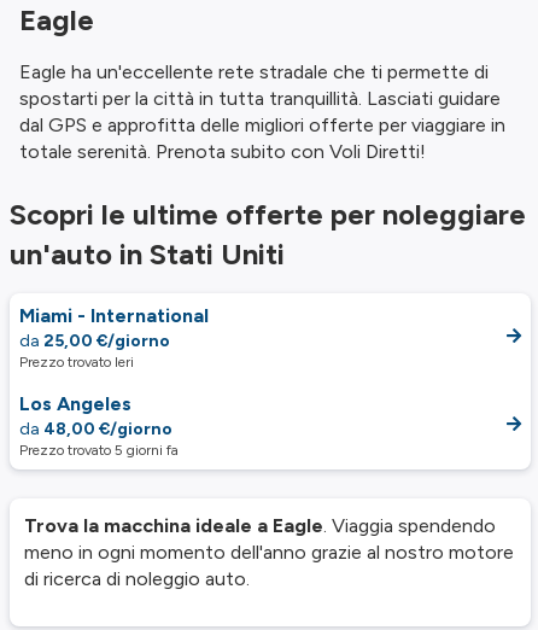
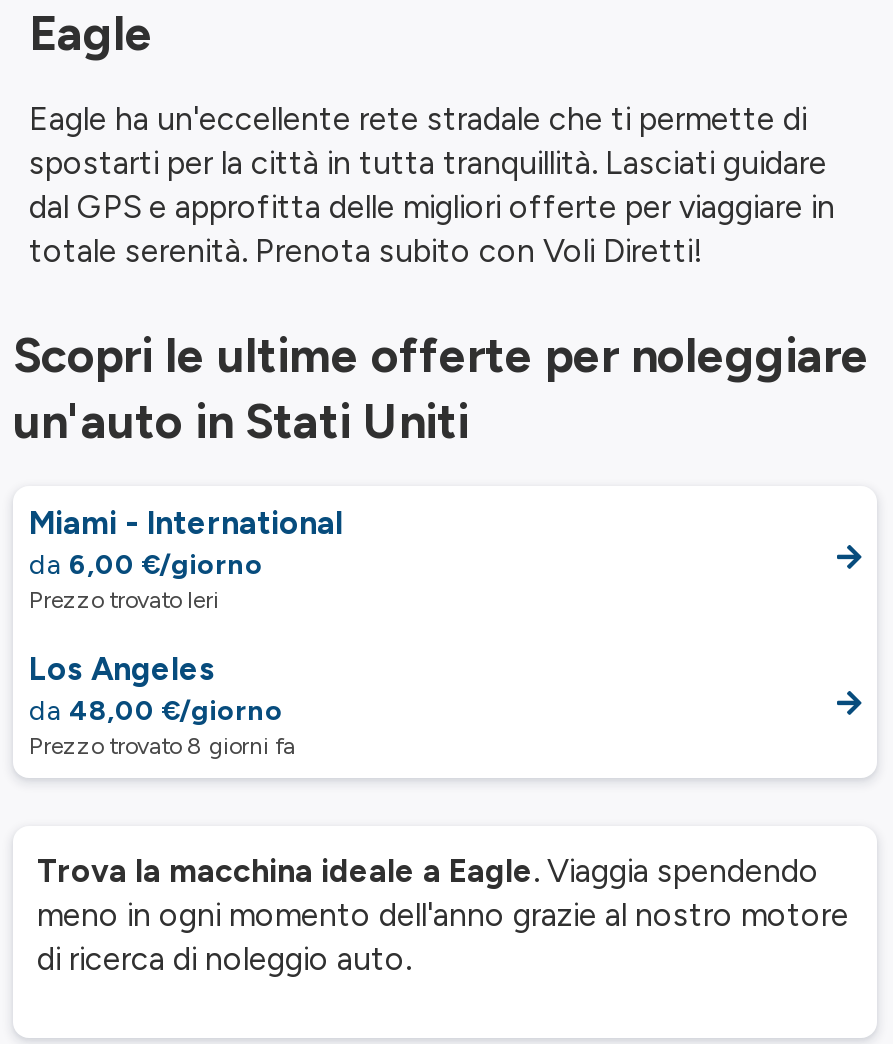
[19,331,170,351] da 25,00 €/giorno -> [29,548,263,582] da 6,00 €/giorno
[19,442,179,459] Prezzo trovato 5 giorni fa -> [29,732,295,760] Prezzo trovato 8 giorni fa

